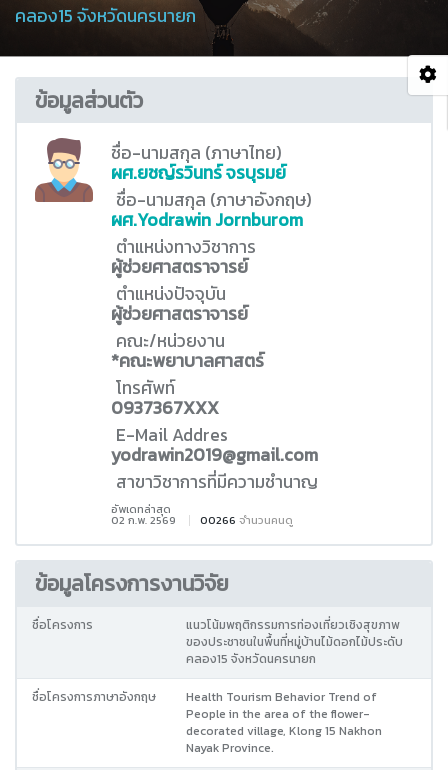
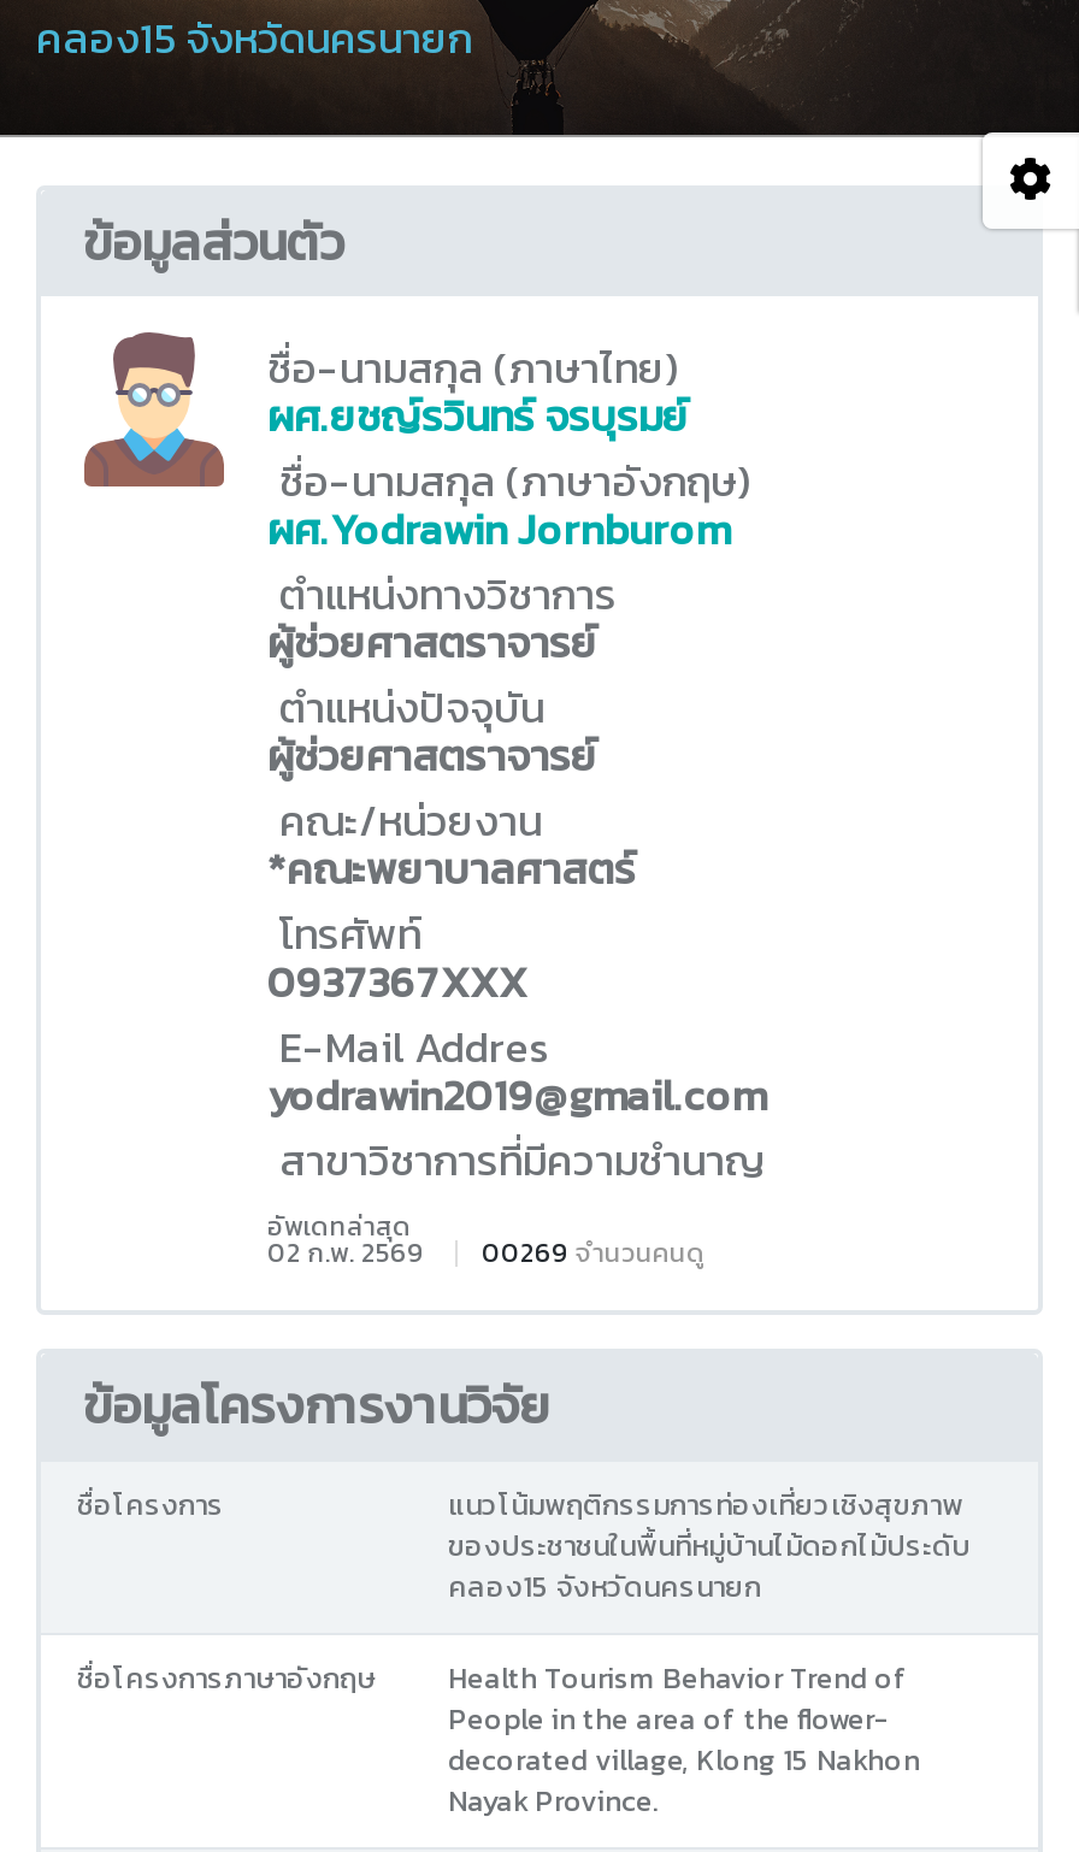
[200,512,293,528] 00266 จำนวนคนดู -> [482,1233,706,1272] 00269 จำนวนคนดู

